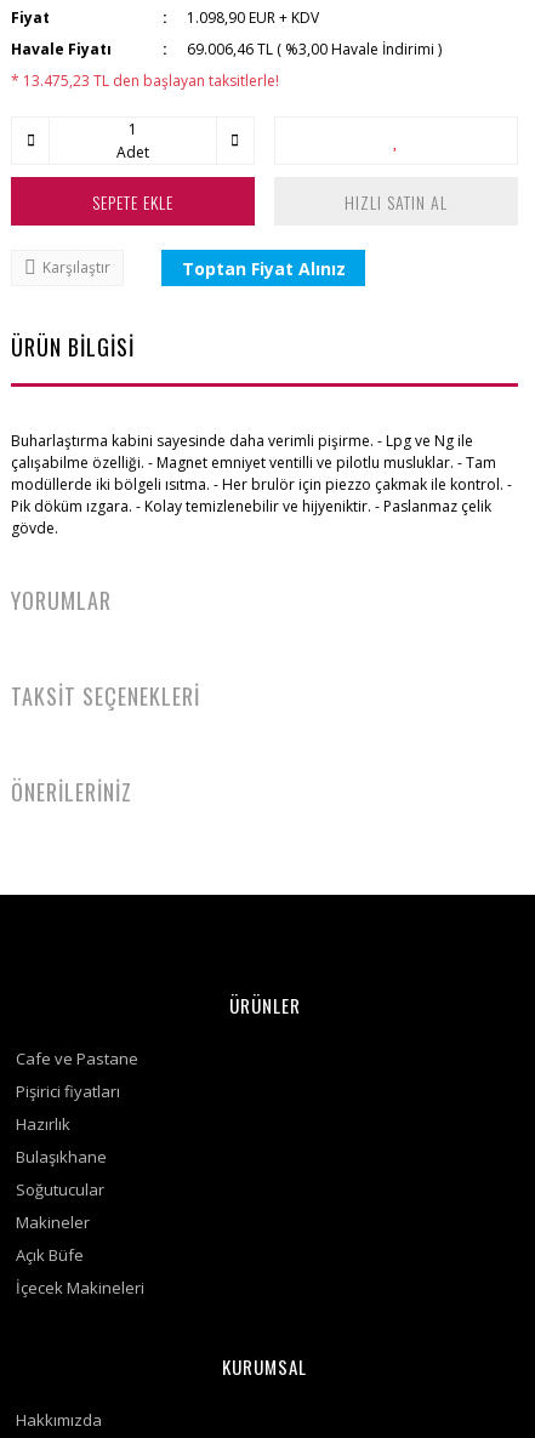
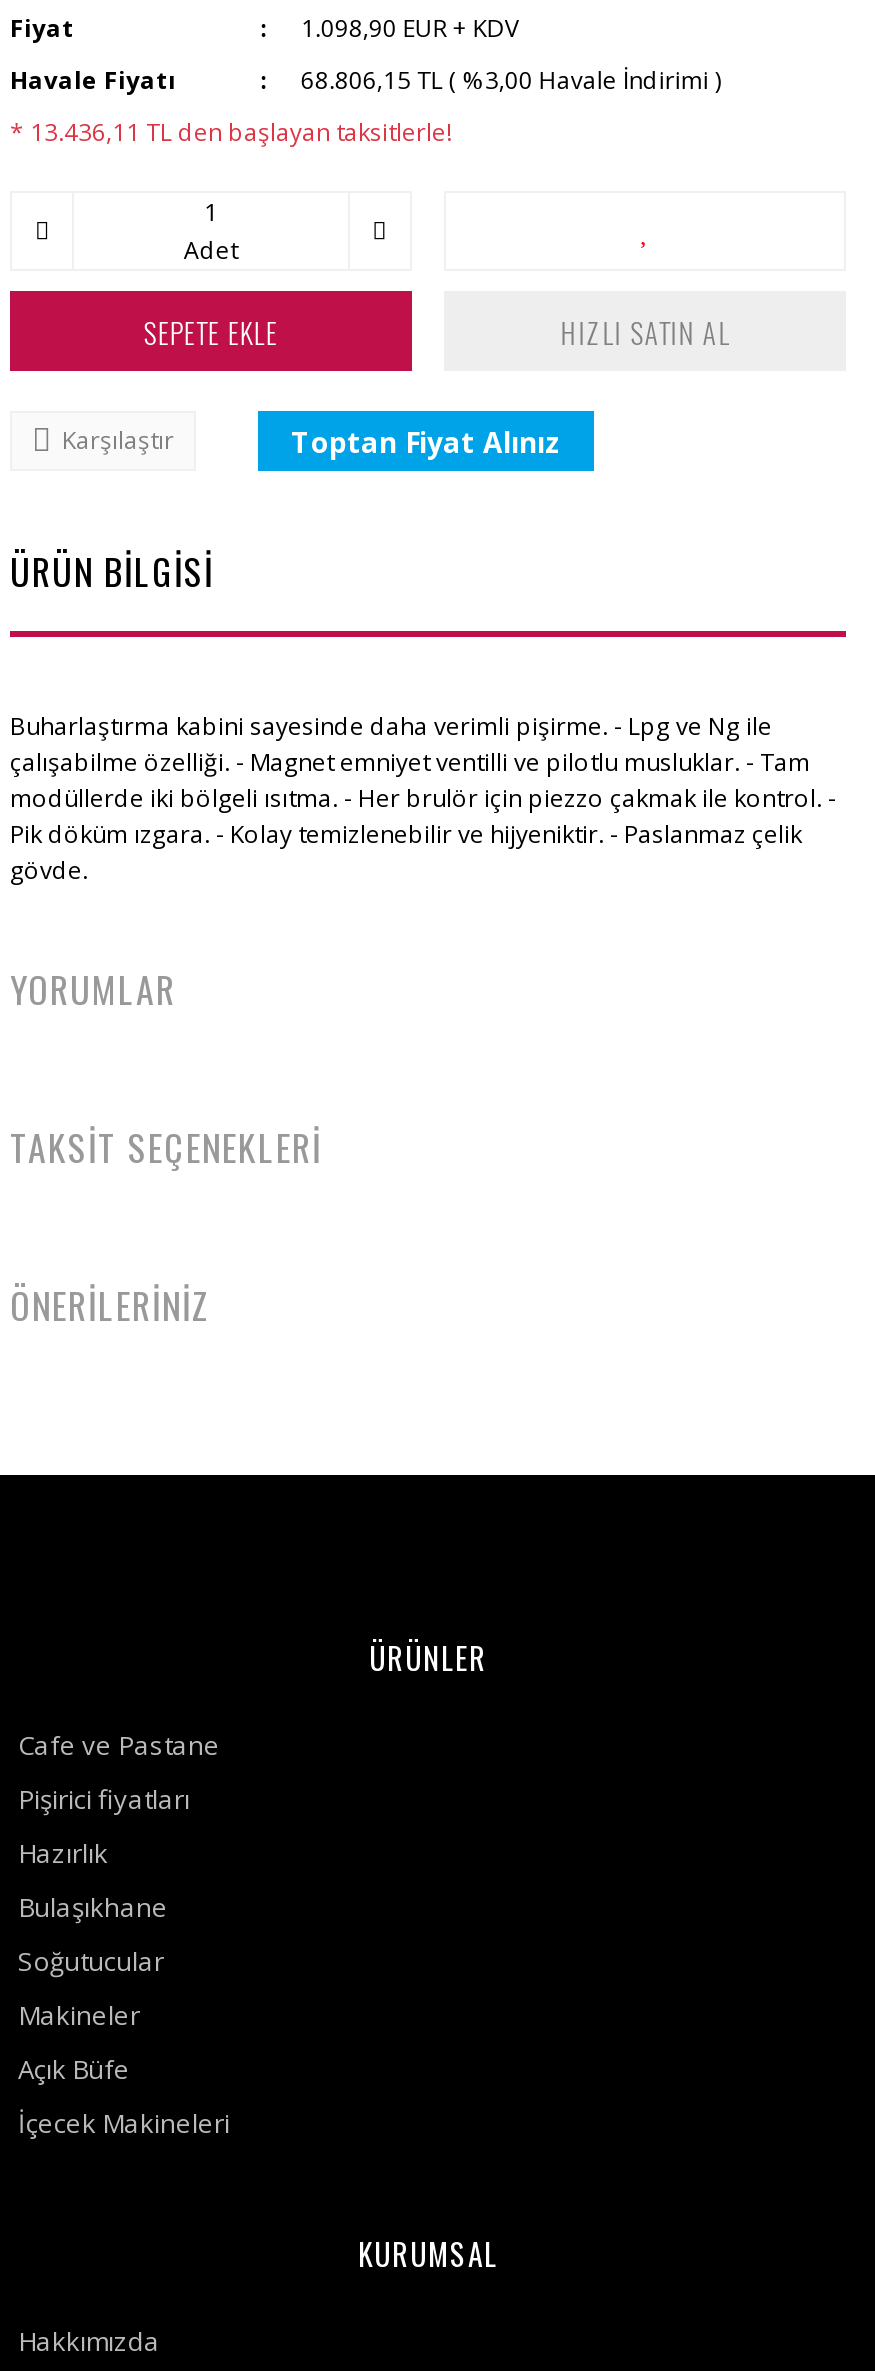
[187,39,442,59] 69.006,46 TL ( %3,00 Havale İndirimi ) -> [301,63,721,97] 68.806,15 TL ( %3,00 Havale İndirimi )
[11,70,279,91] * 13.475,23 TL den başlayan taksitlerle! -> [10,115,452,149] * 13.436,11 TL den başlayan taksitlerle!

